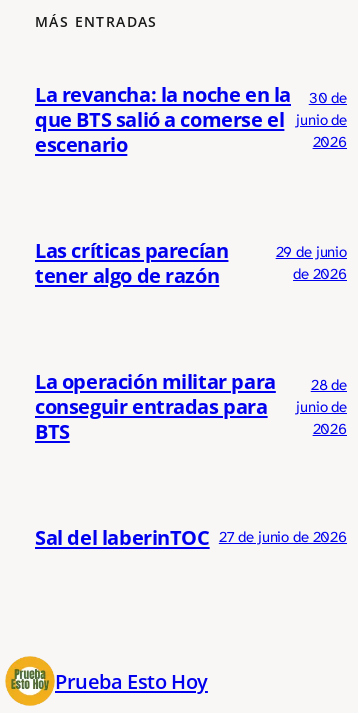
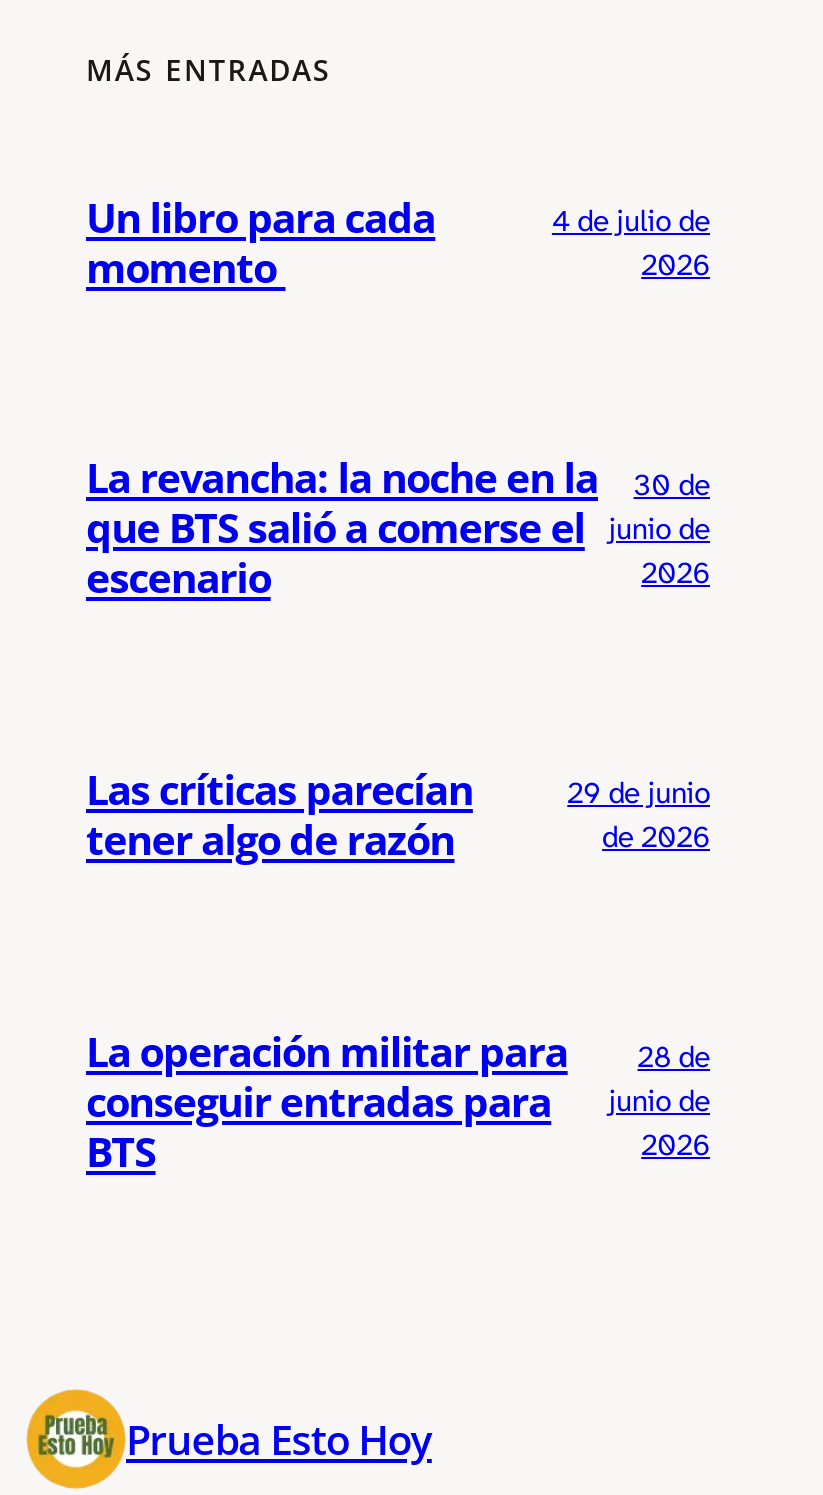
none -> [86,188,435,294] Un libro para cada | momento
none -> [552,200,710,284] 4 de julio de | 2026
moved [35,80,347,445] -> [86,450,710,1179]: La revancha: la noche en la | que BTS salió a comerse el | escenario | ... | junio de | 2026
[35,523,347,551] Sal del laberinTOC 27 de junio de 2026 -> none

